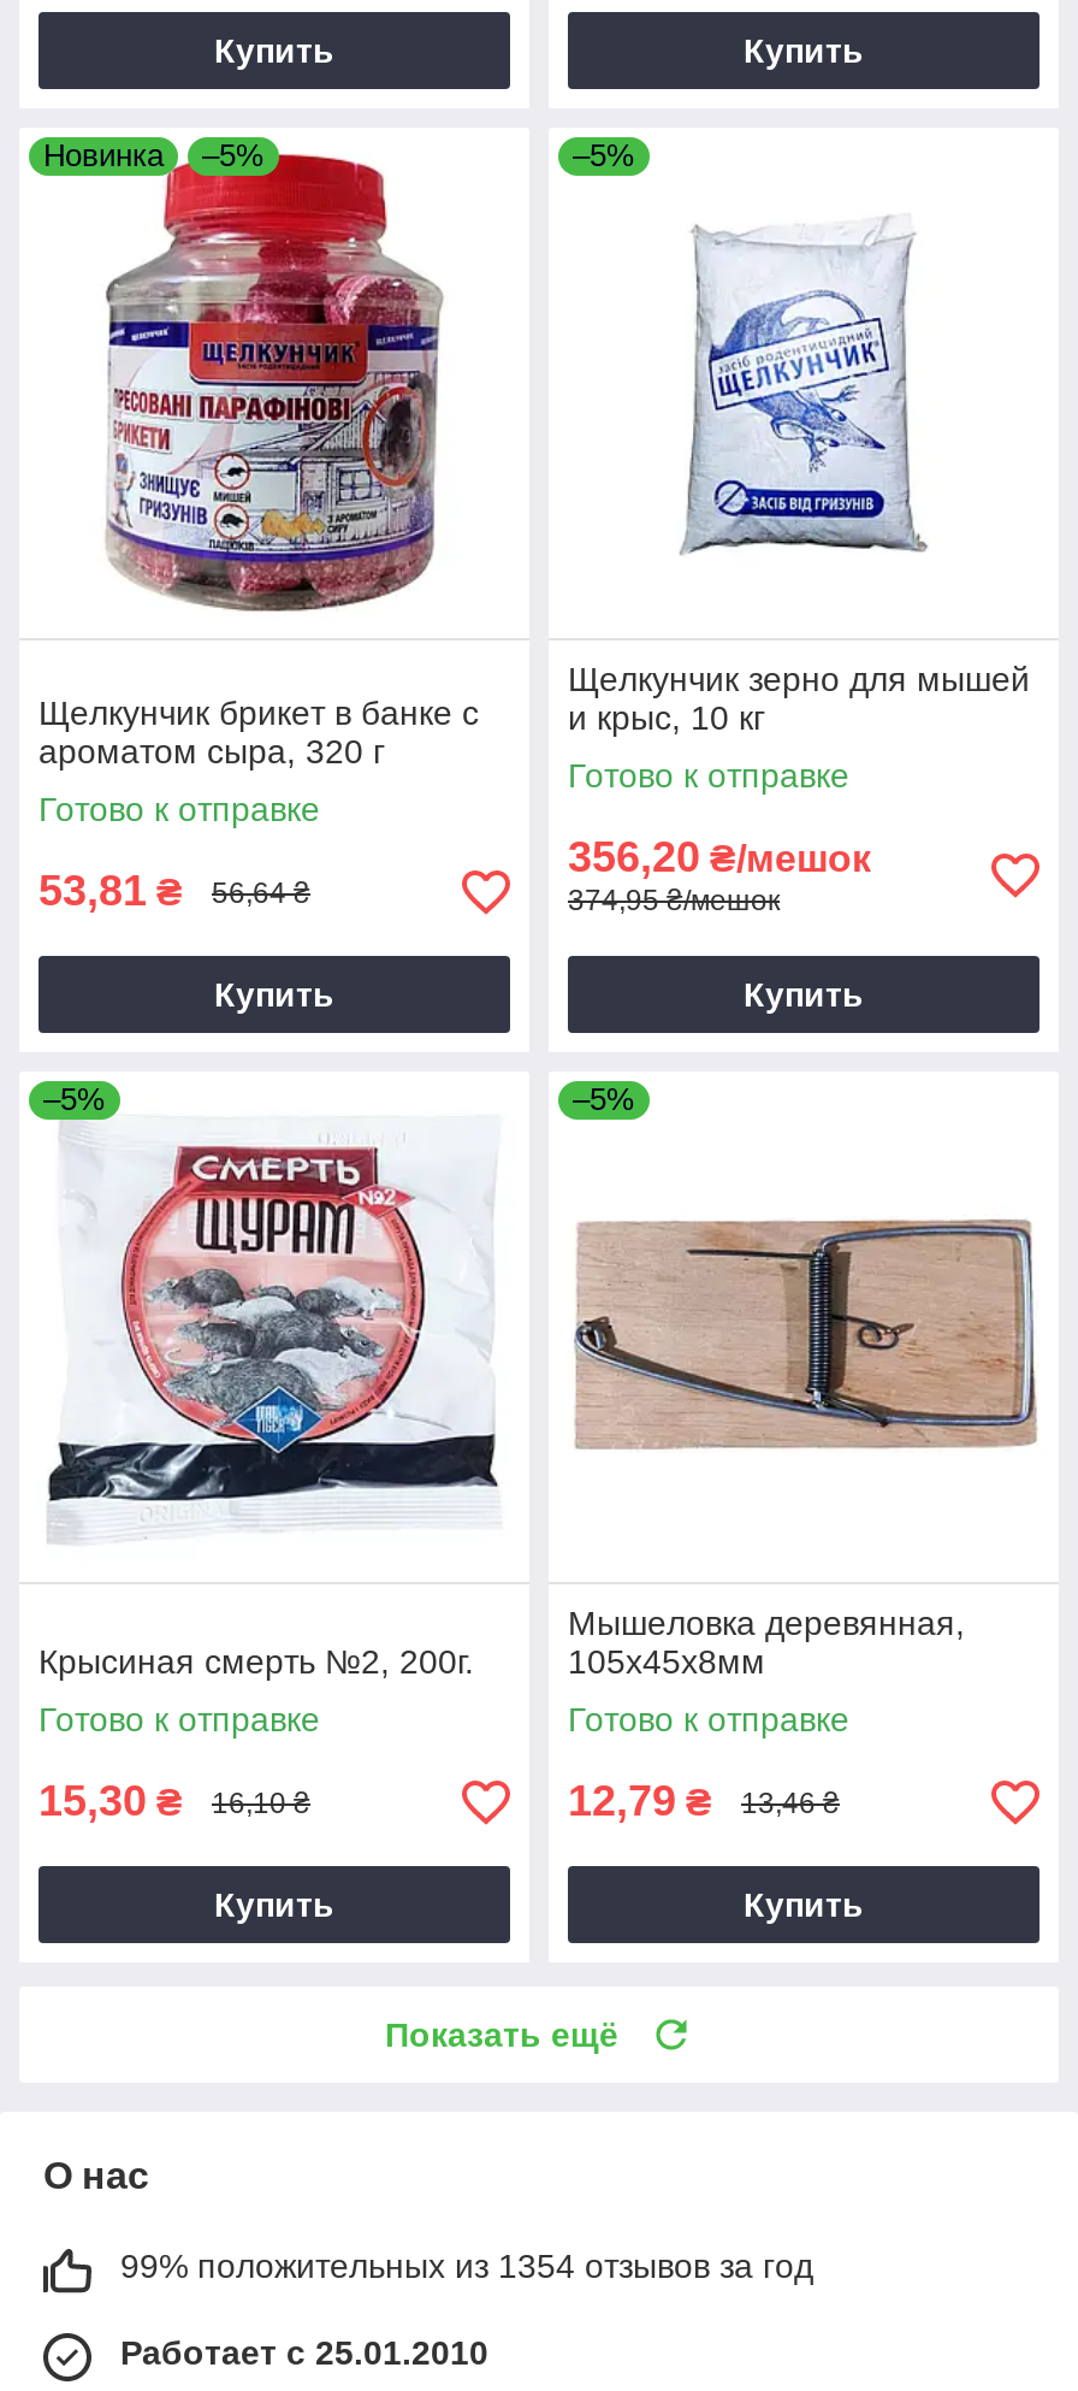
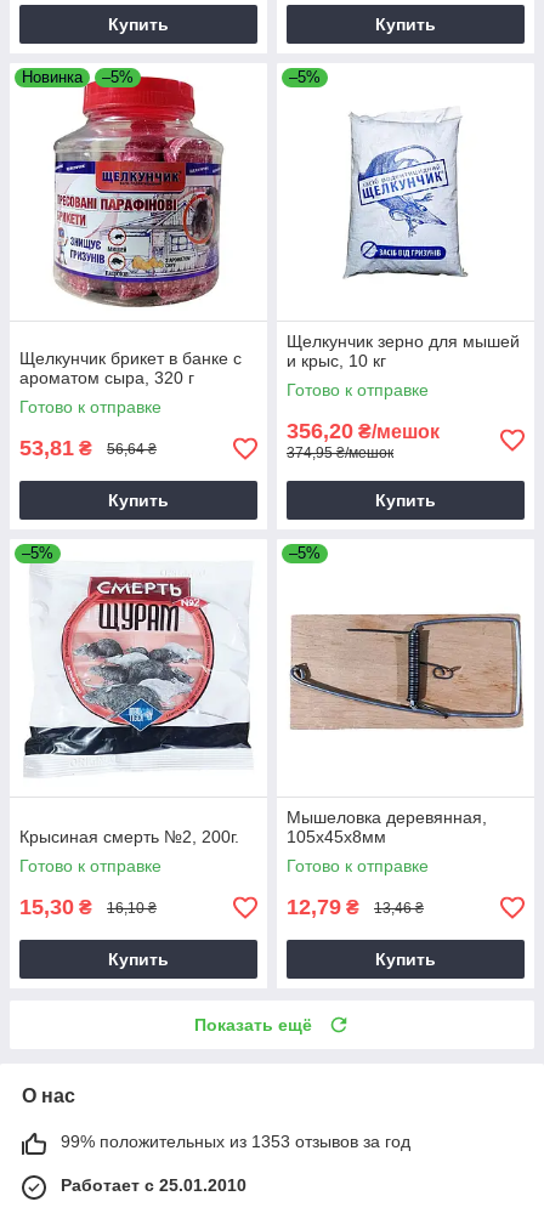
[120,2247,813,2286] 99% положительных из 1354 отзывов за год -> [61,1132,410,1152] 99% положительных из 1353 отзывов за год

